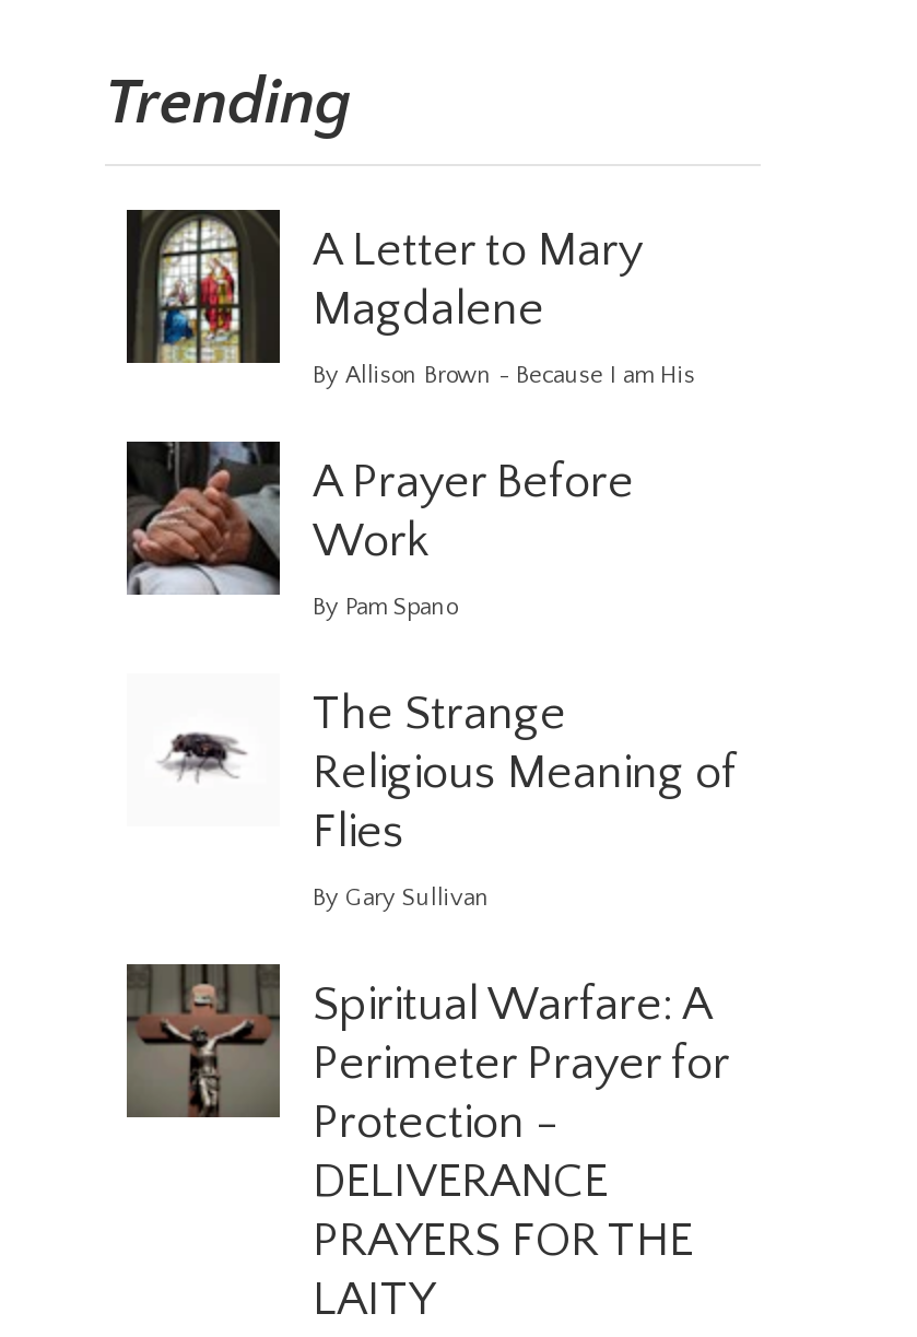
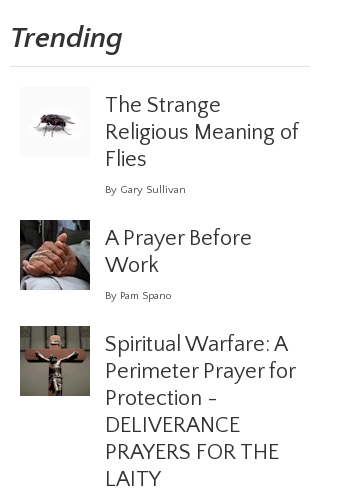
[125,208,695,389] [image] | A Letter to Mary | Magdalene | By Allison Brown - Because I am His -> none
moved [125,439,634,621] -> [19,219,252,302]: [image] | A Prayer Before | Work | By Pam Spano
moved [313,687,737,912] -> [105,93,299,196]: The Strange | Religious Meaning of | Flies | By Gary Sullivan

